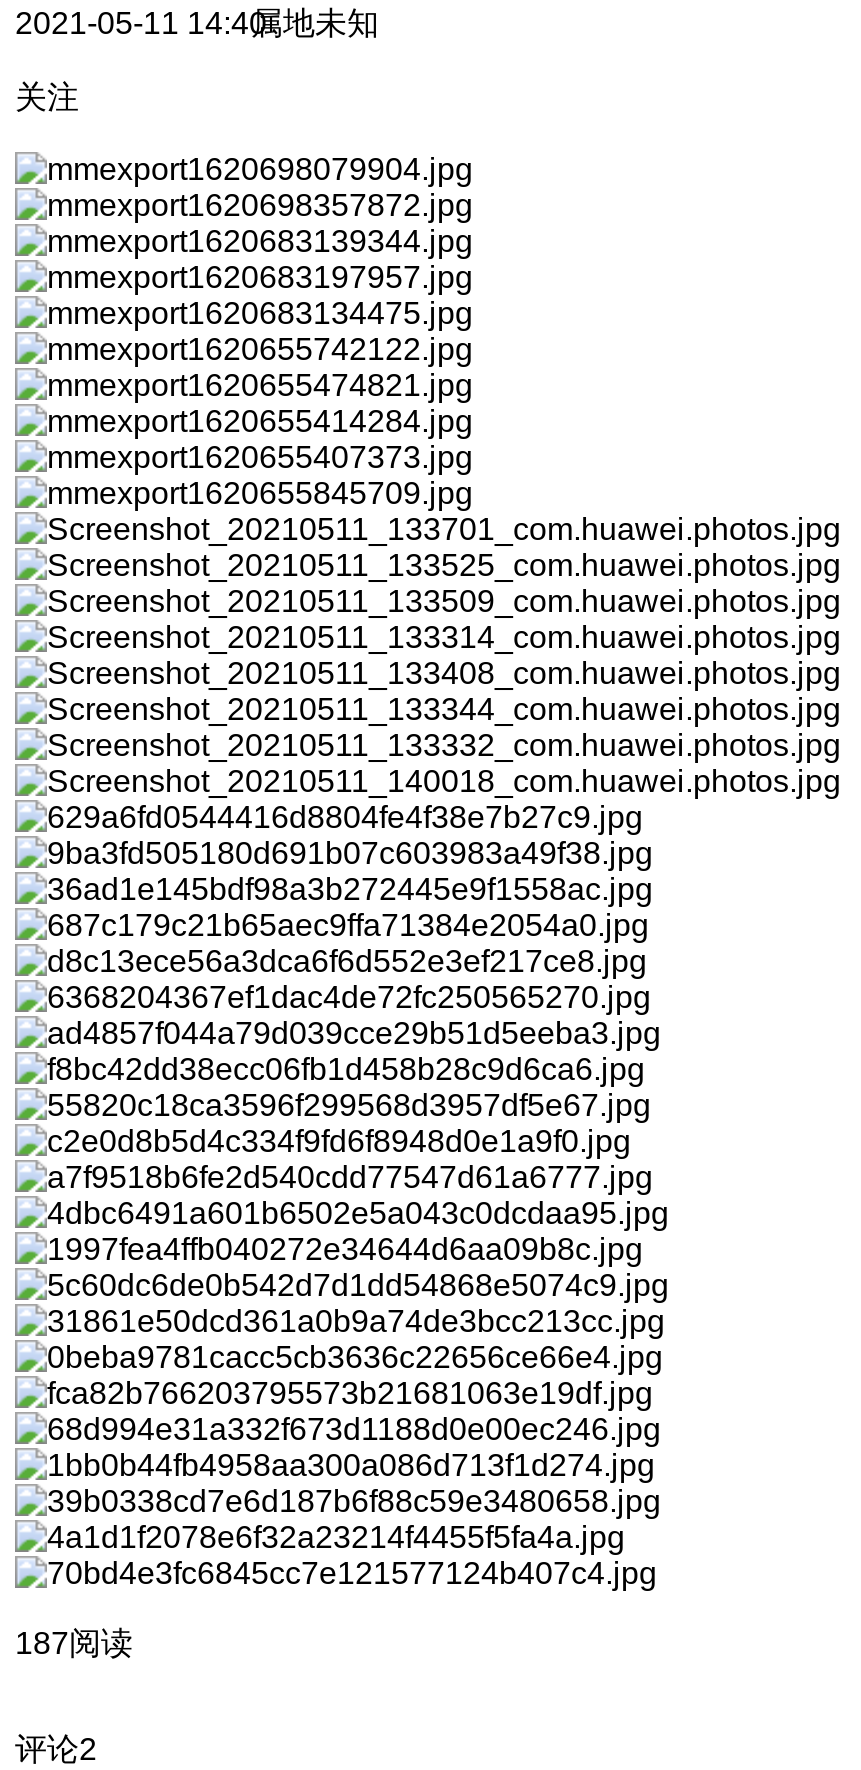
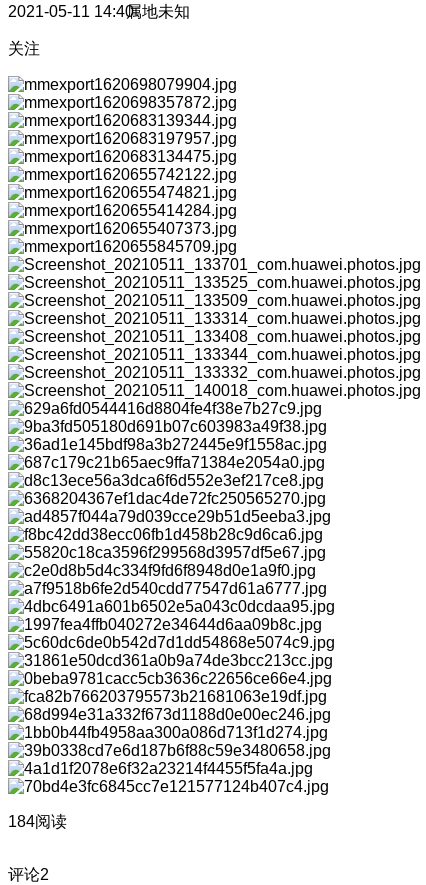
[15,1626,133,1660] 187阅读 -> [8,813,67,830] 184阅读

